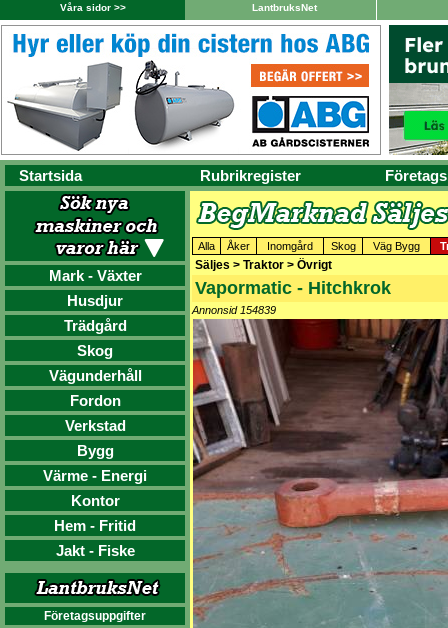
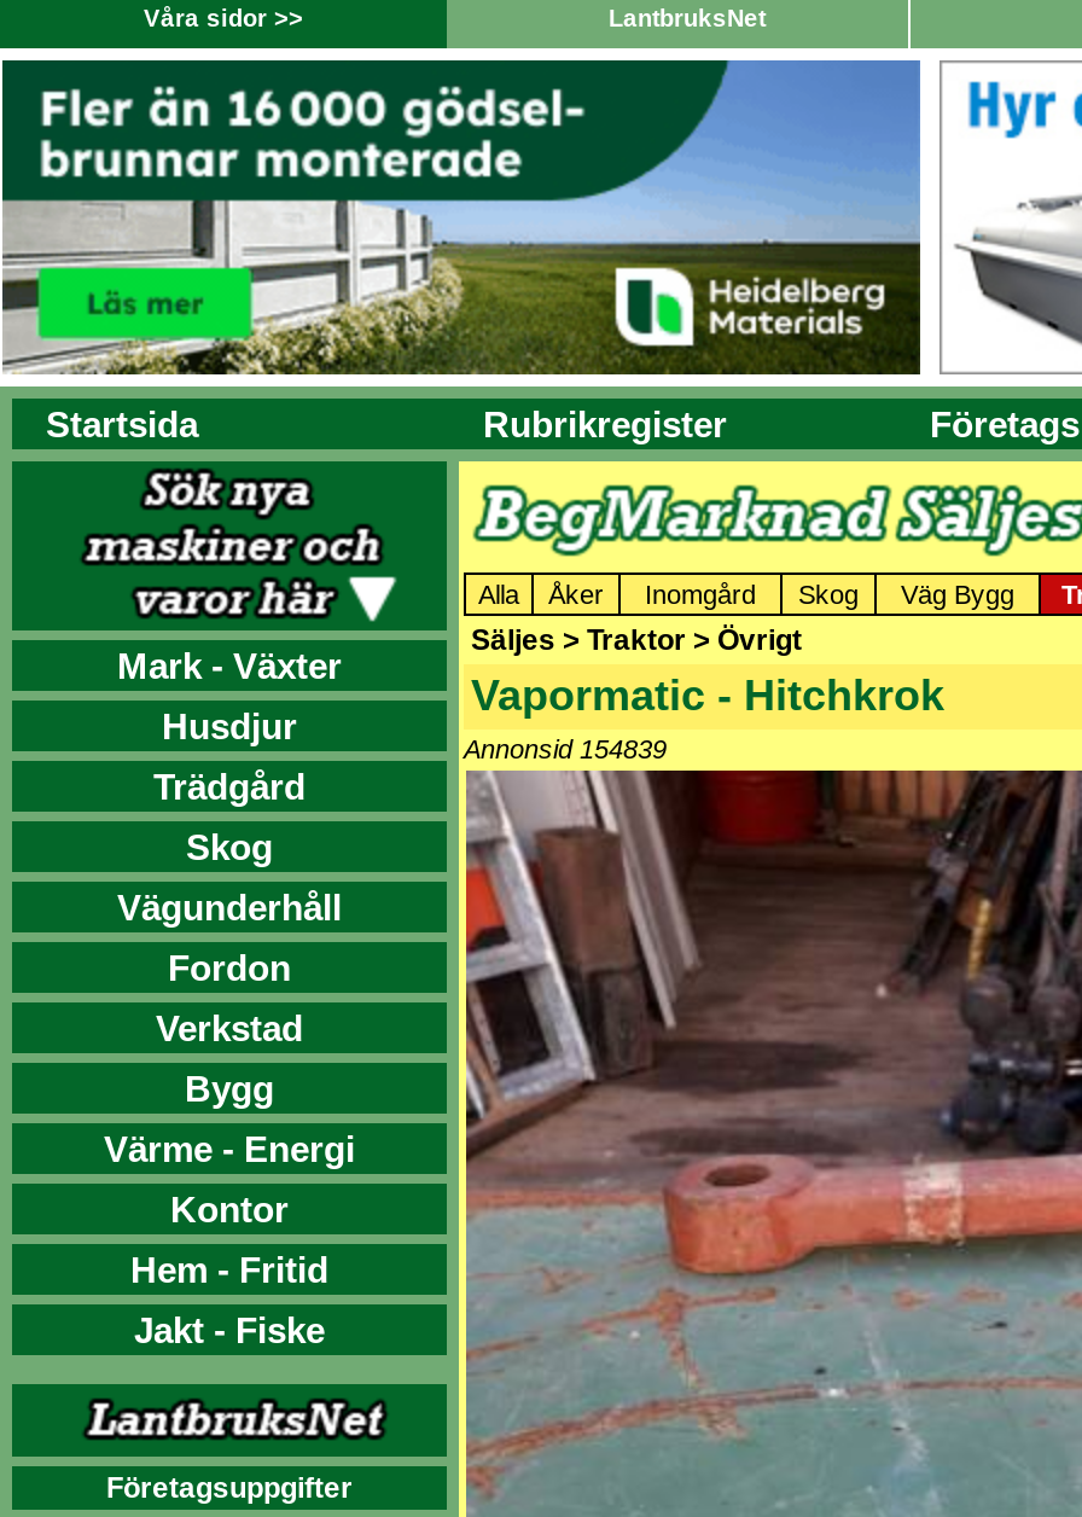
[3,25,381,155] [image] -> [7,58,923,377] [image]
[388,24,445,156] [image] -> [940,60,1075,372] [image]

